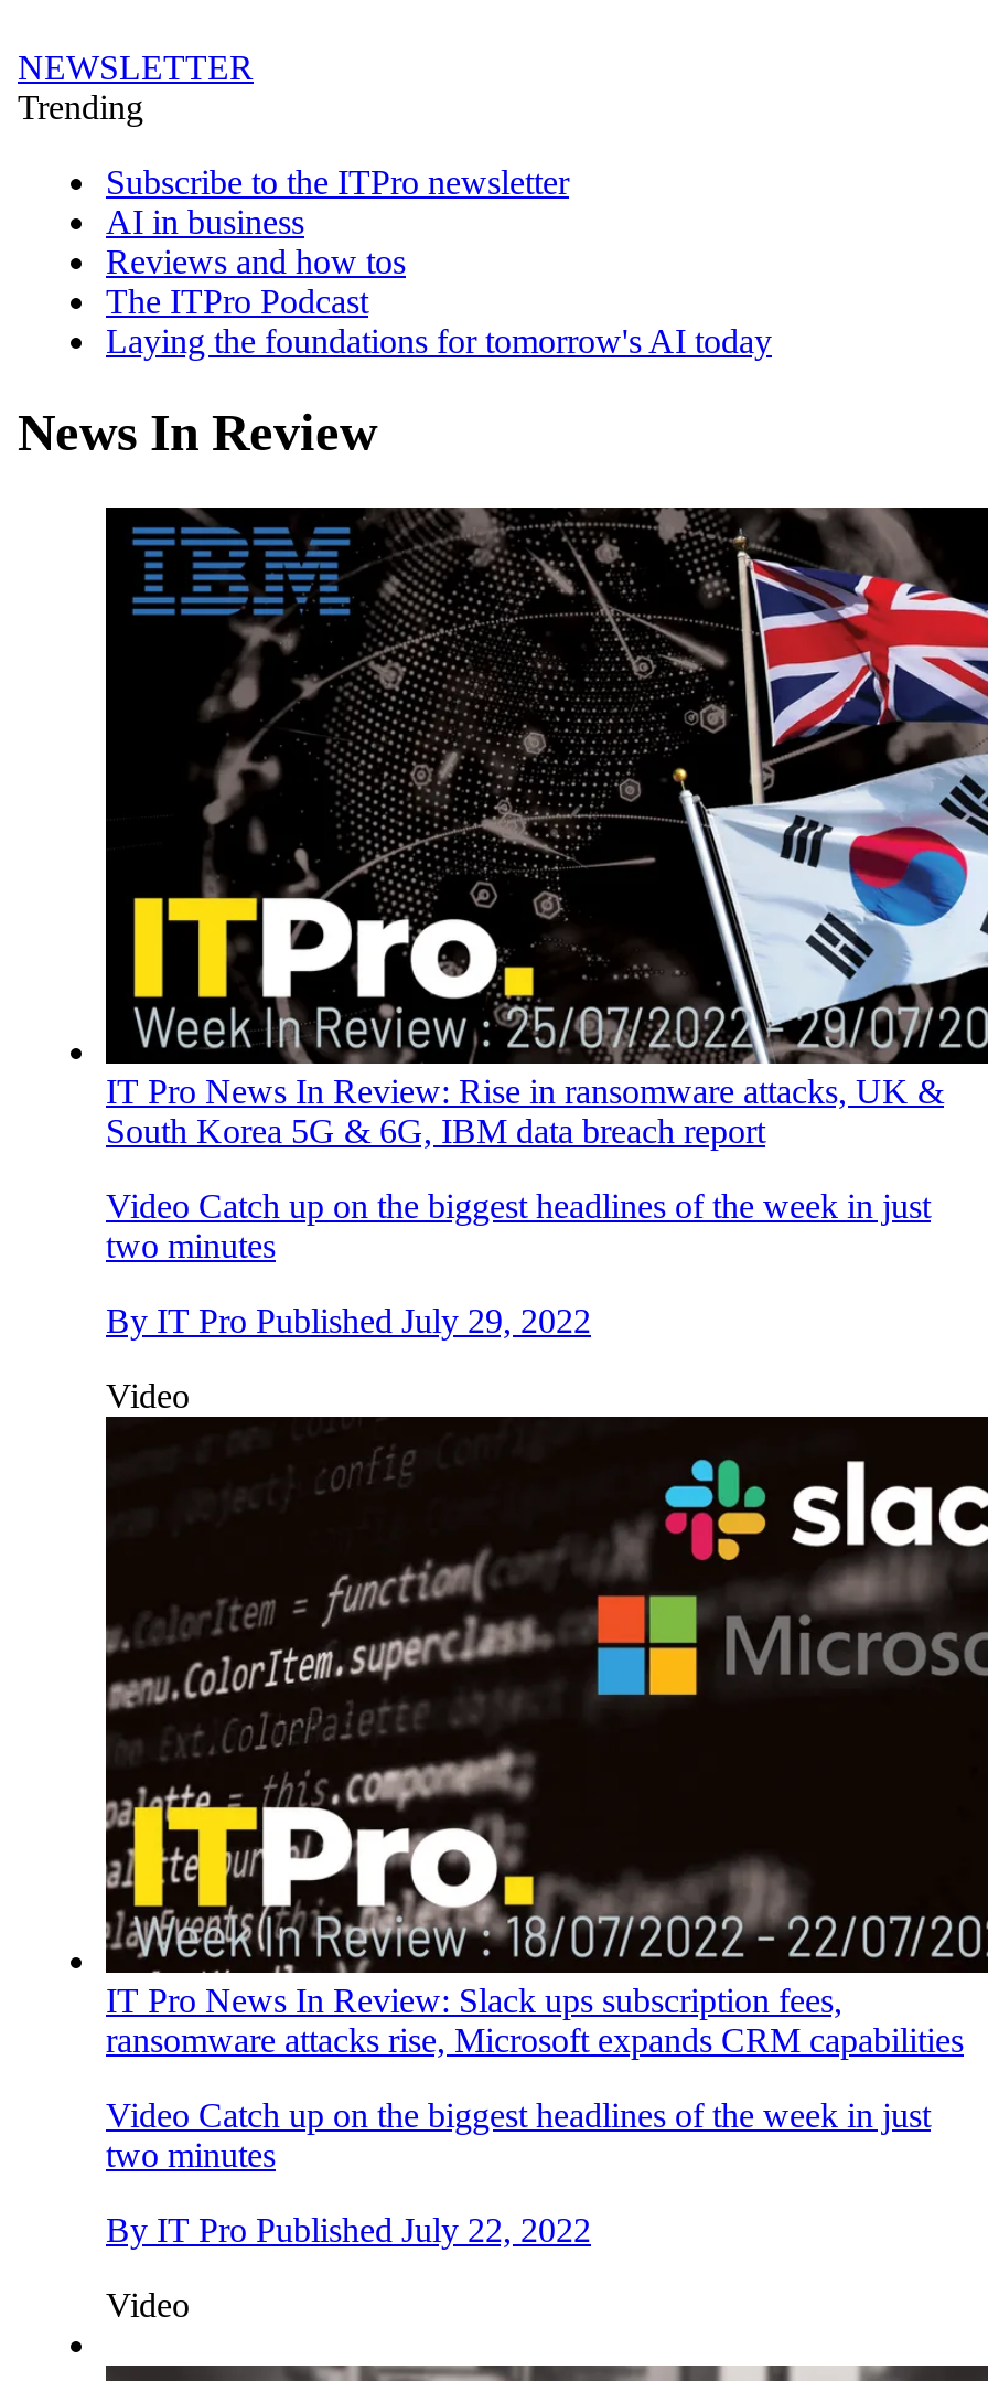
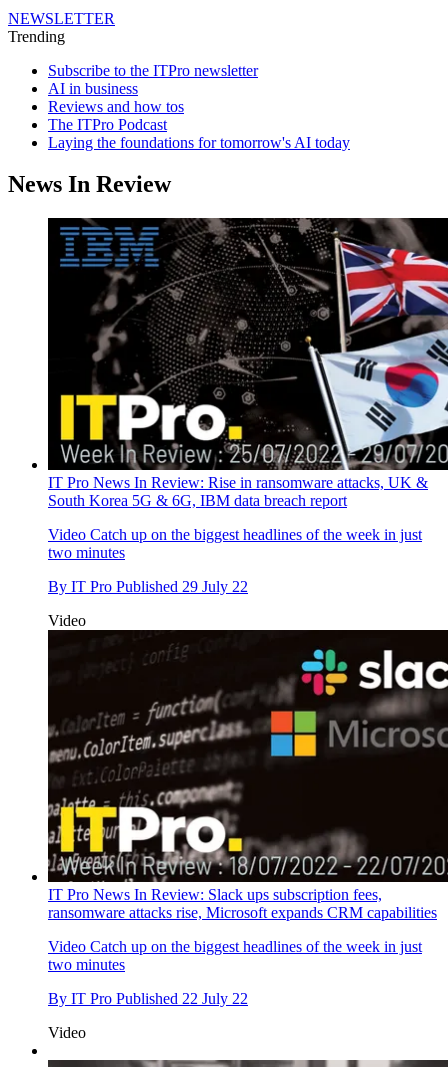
[106,1303,591,1340] By IT Pro Published July 29, 2022 -> [48,578,248,595] By IT Pro Published 29 July 22
[106,2212,591,2249] By IT Pro Published July 22, 2022 -> [48,990,248,1007] By IT Pro Published 22 July 22

